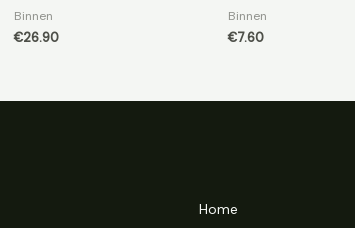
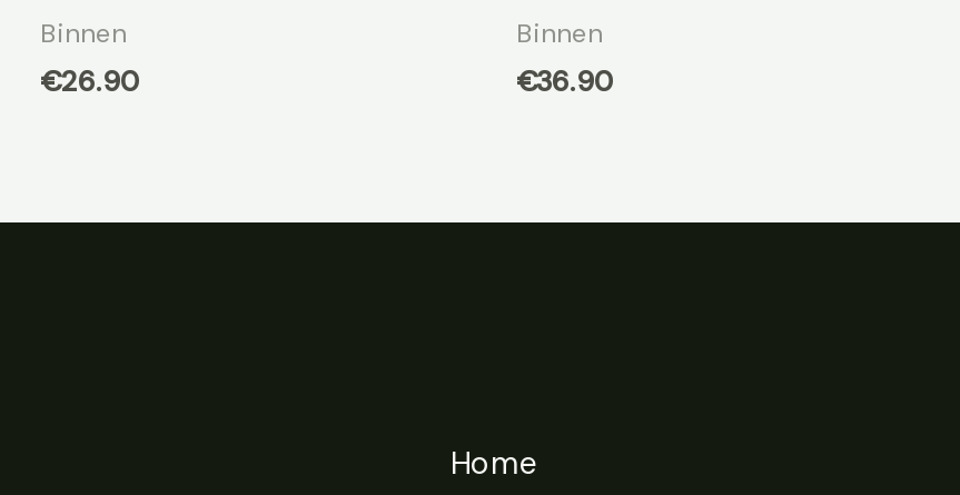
[228,29,264,45] €7.60 -> [516,63,614,99] €36.90

